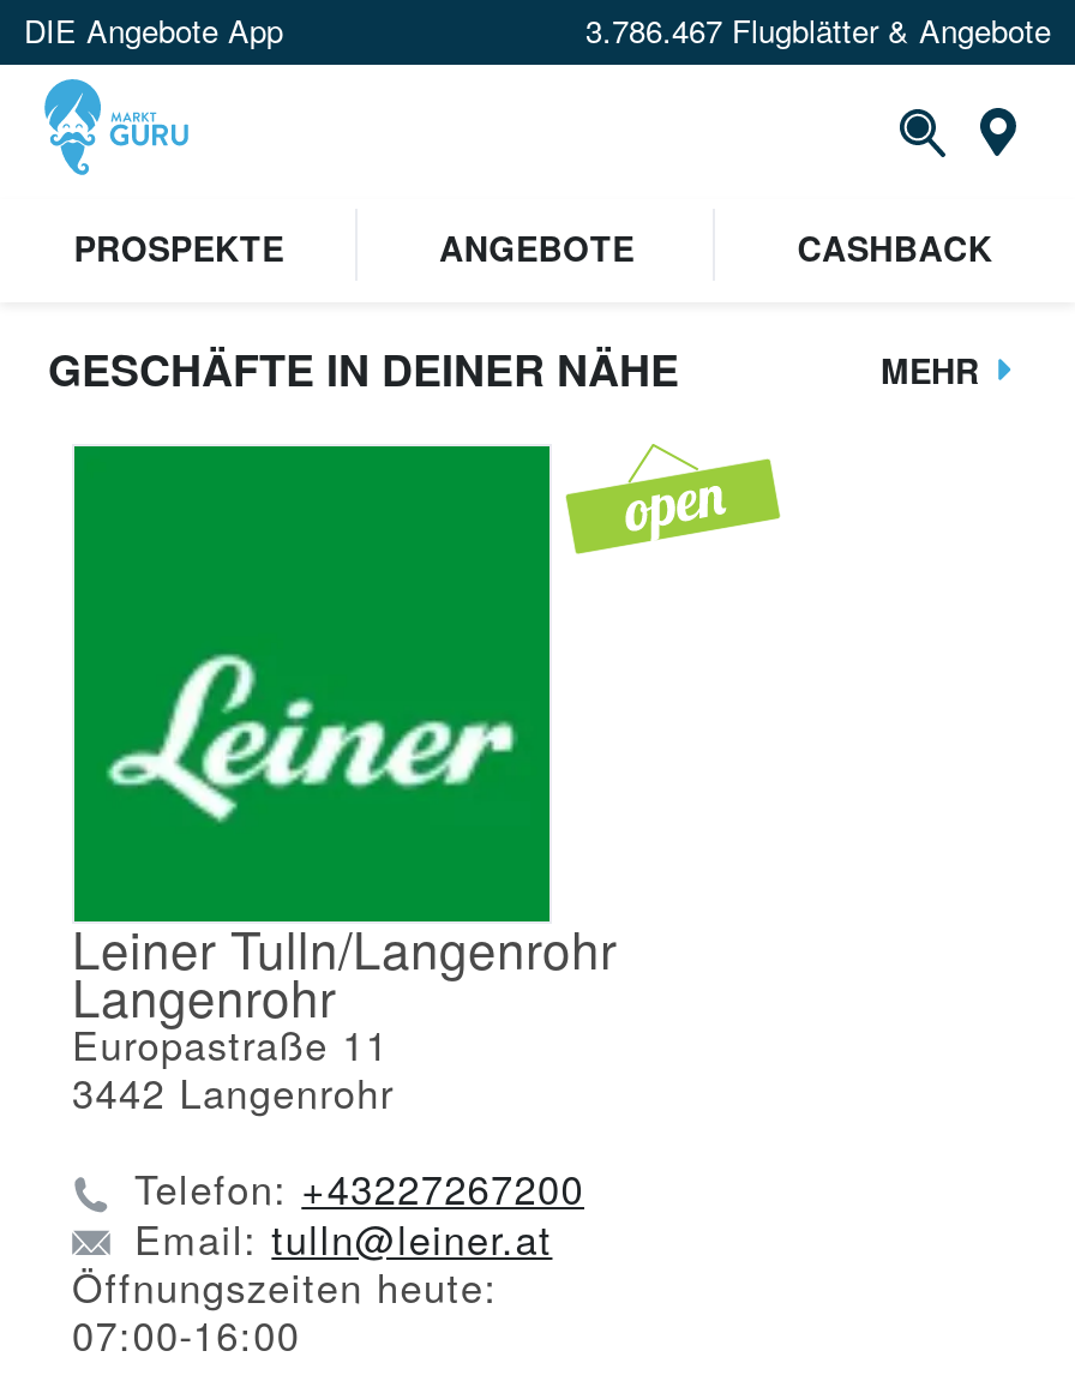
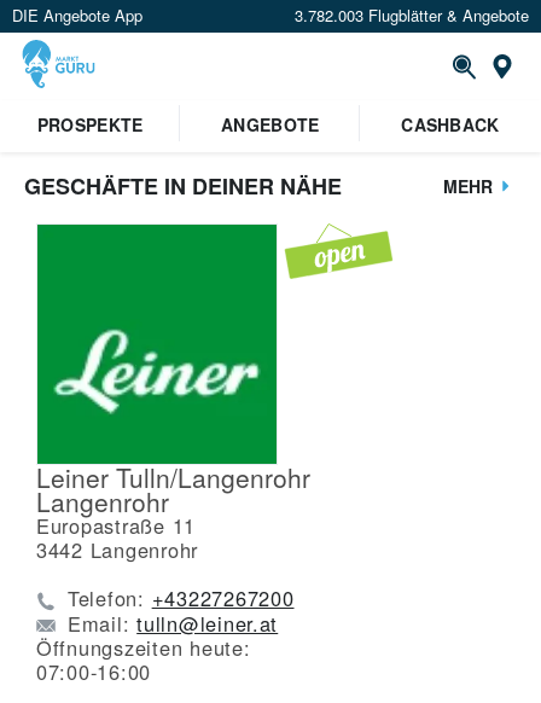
[585,7,1051,53] 3.786.467 Flugblätter & Angebote -> [295,4,529,27] 3.782.003 Flugblätter & Angebote

